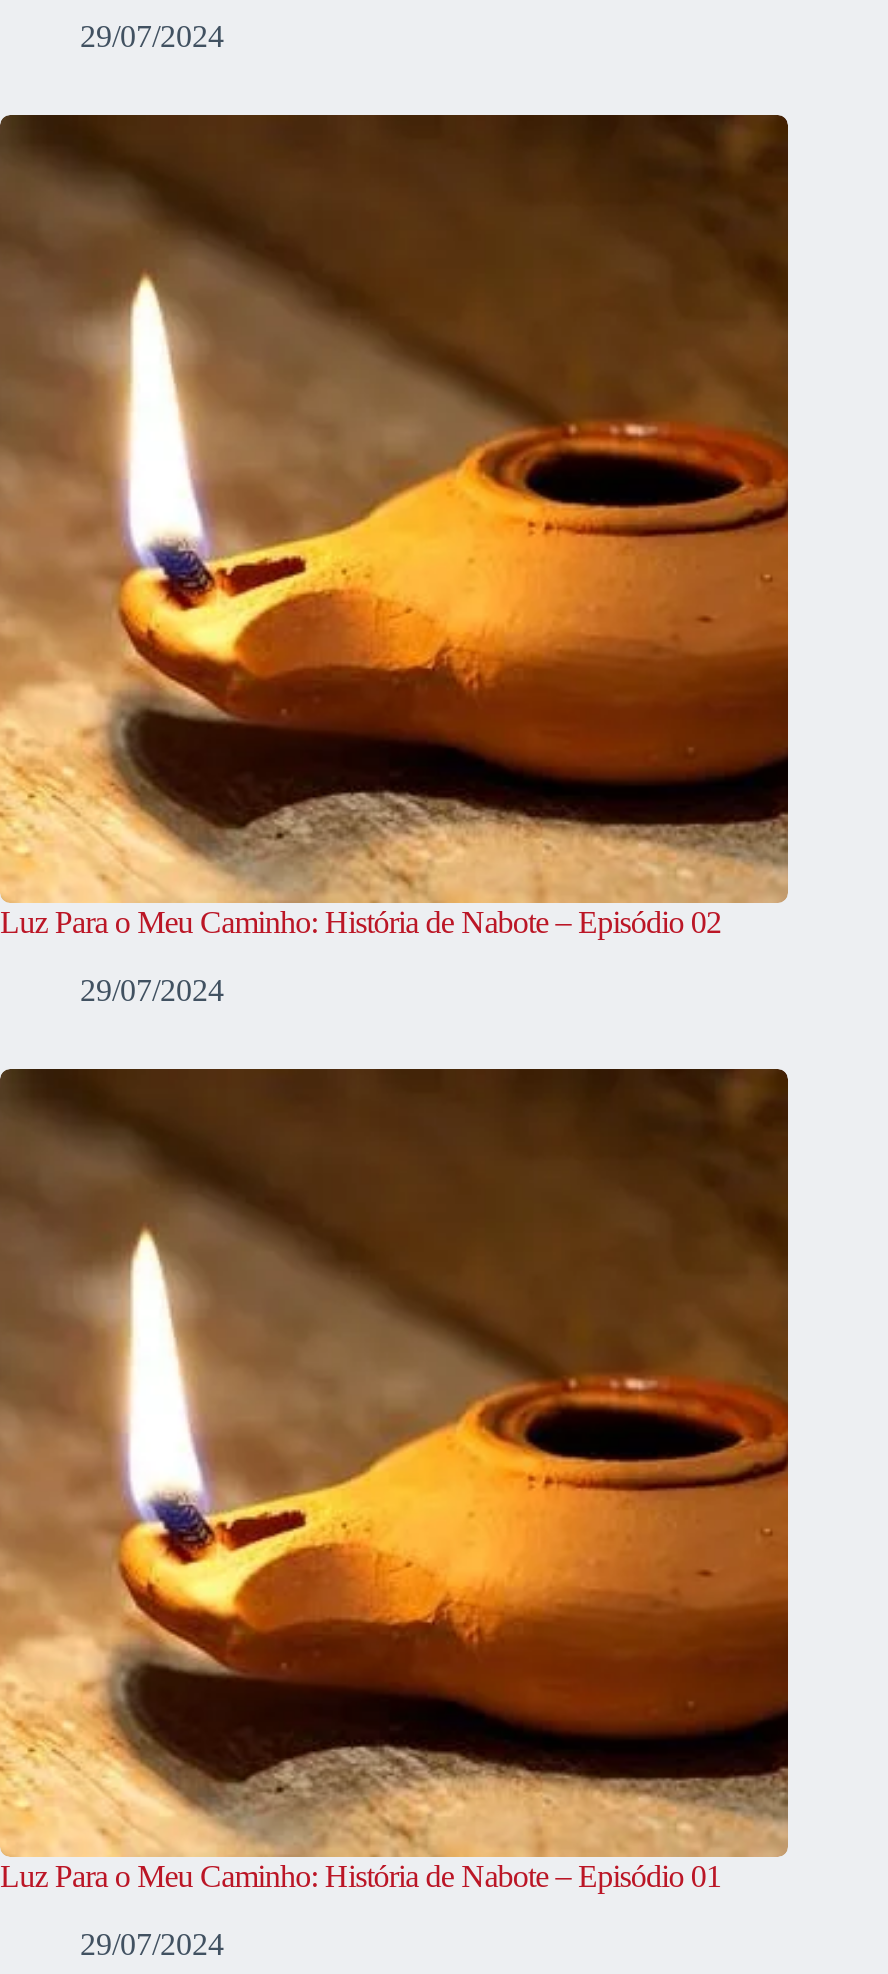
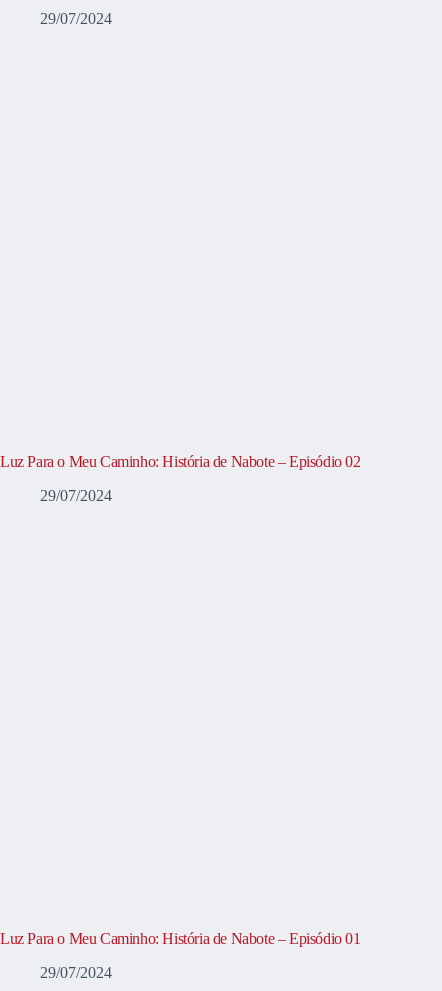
[6,113,790,905] [image] -> none
[6,1067,790,1859] [image] -> none

